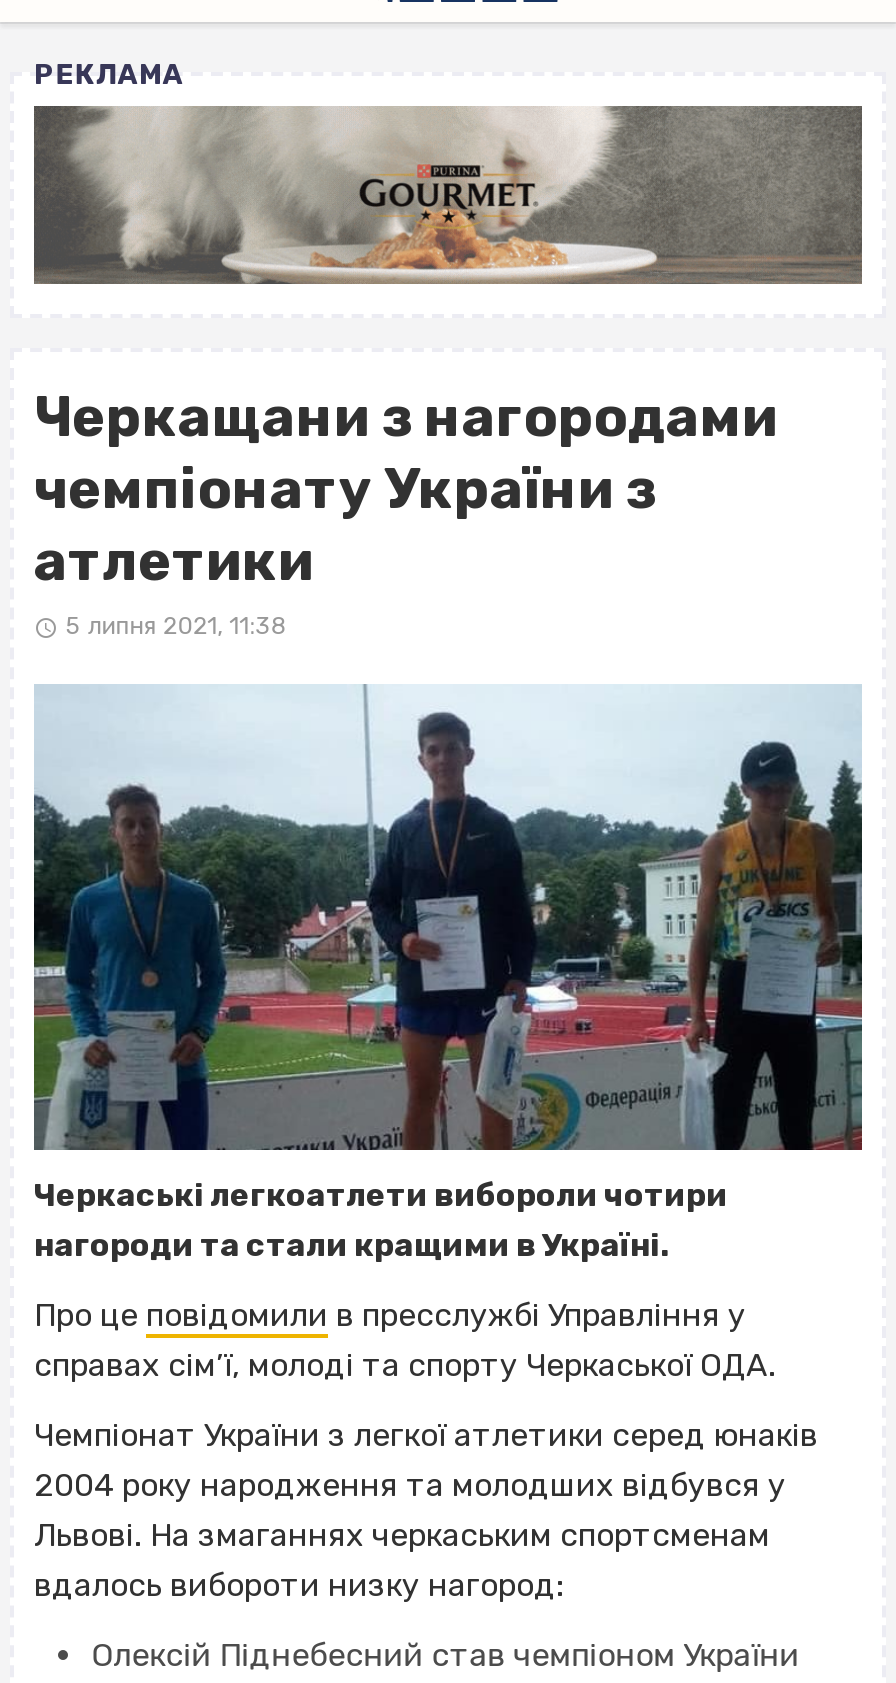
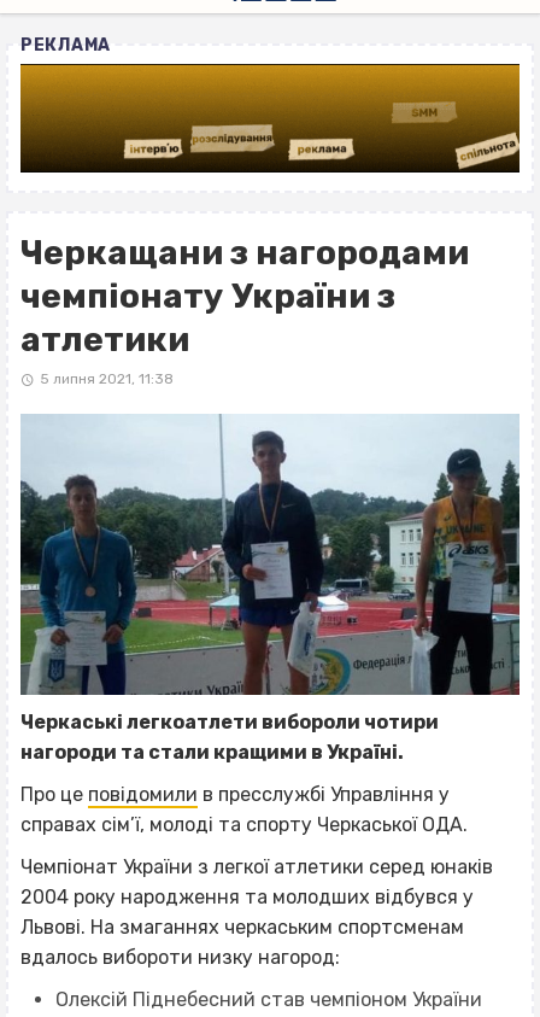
[32,106,862,286] [image] -> [19,63,520,174] [image]

